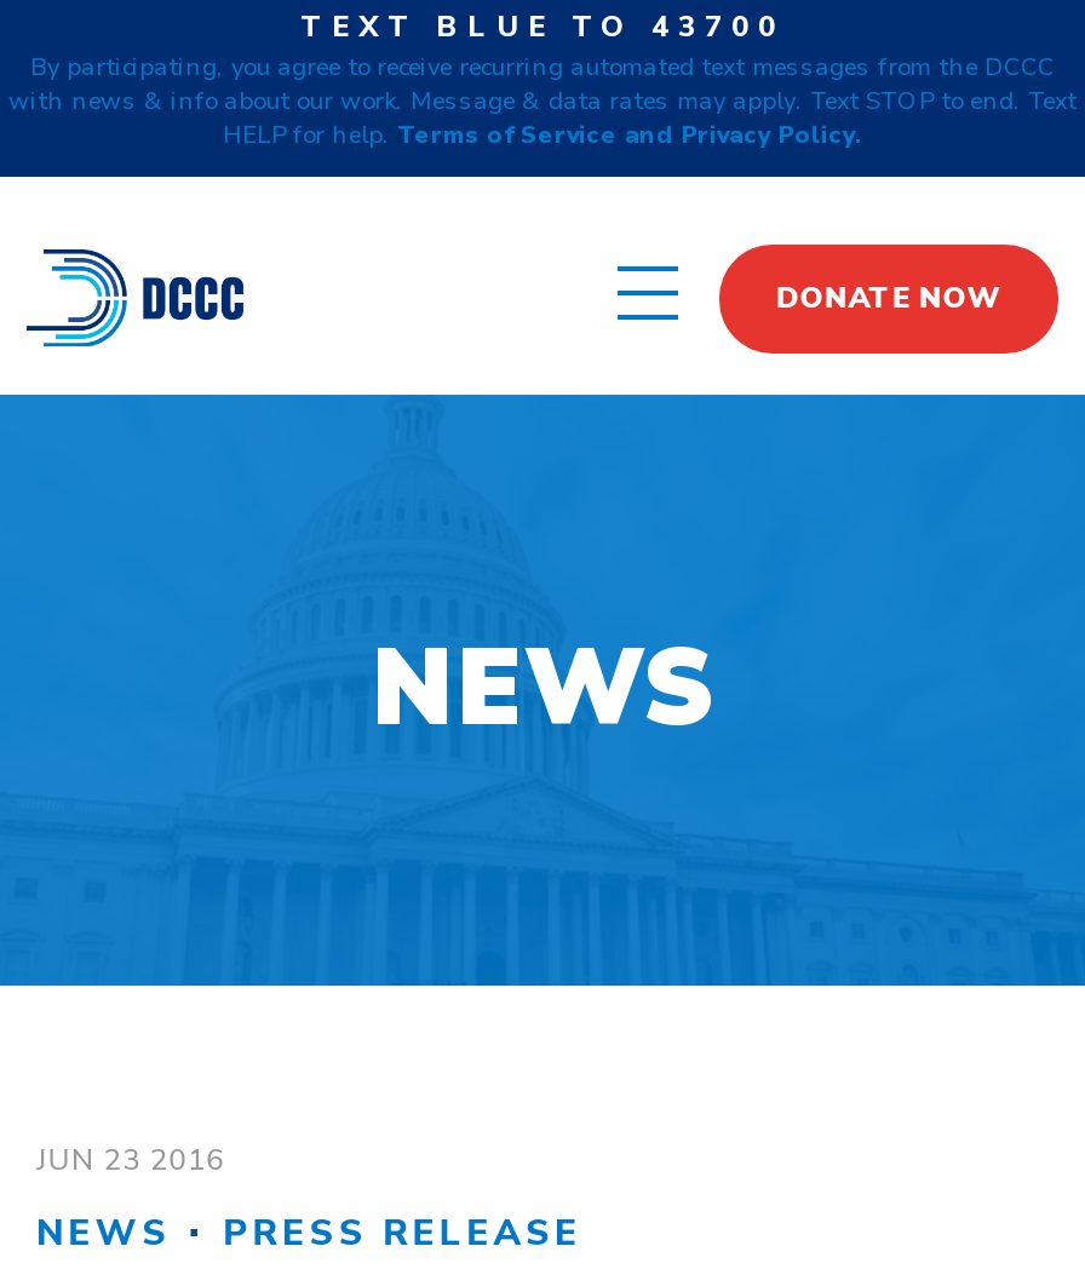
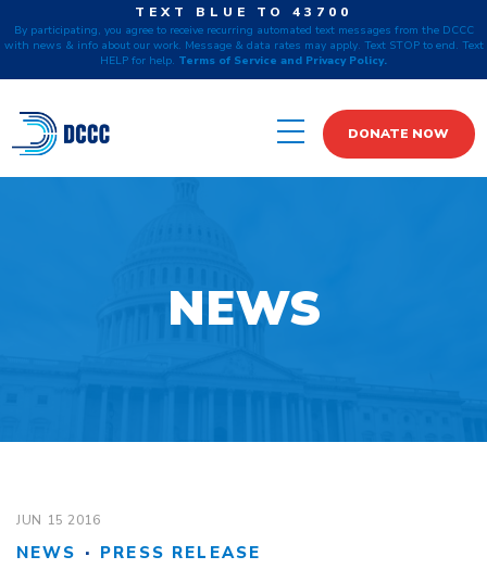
[36,1141,225,1179] JUN 23 2016 -> [16,511,101,529] JUN 15 2016

